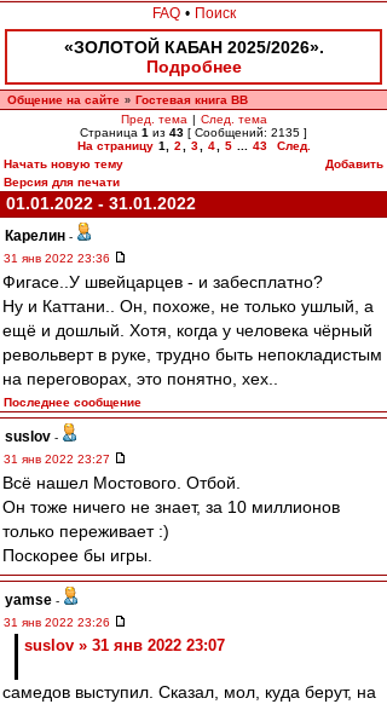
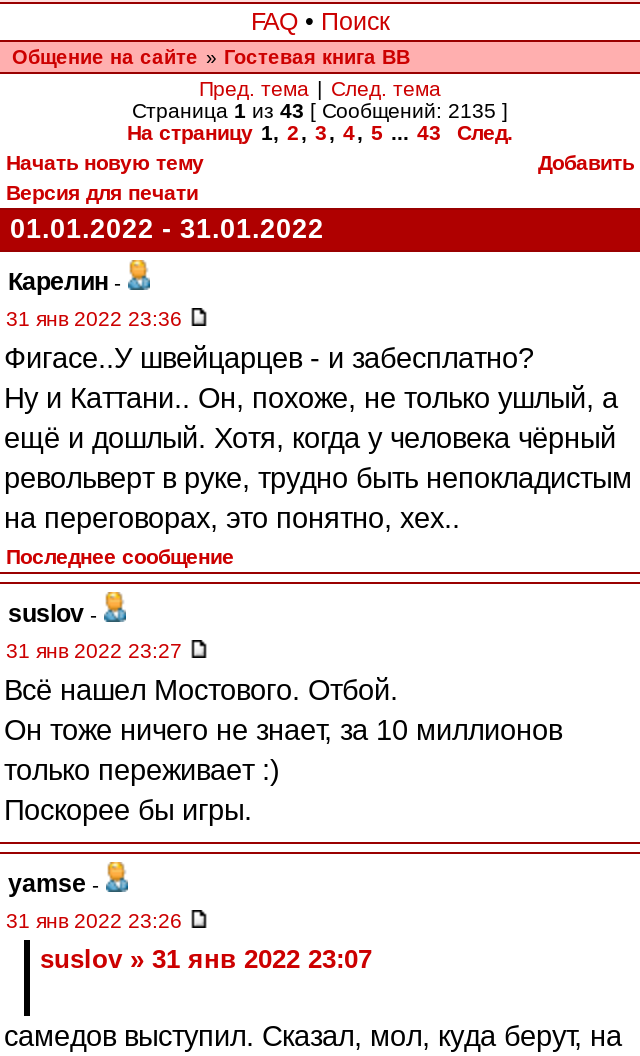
[63,37,324,76] «ЗОЛОТОЙ КАБАН 2025/2026». | Подробнее -> none

